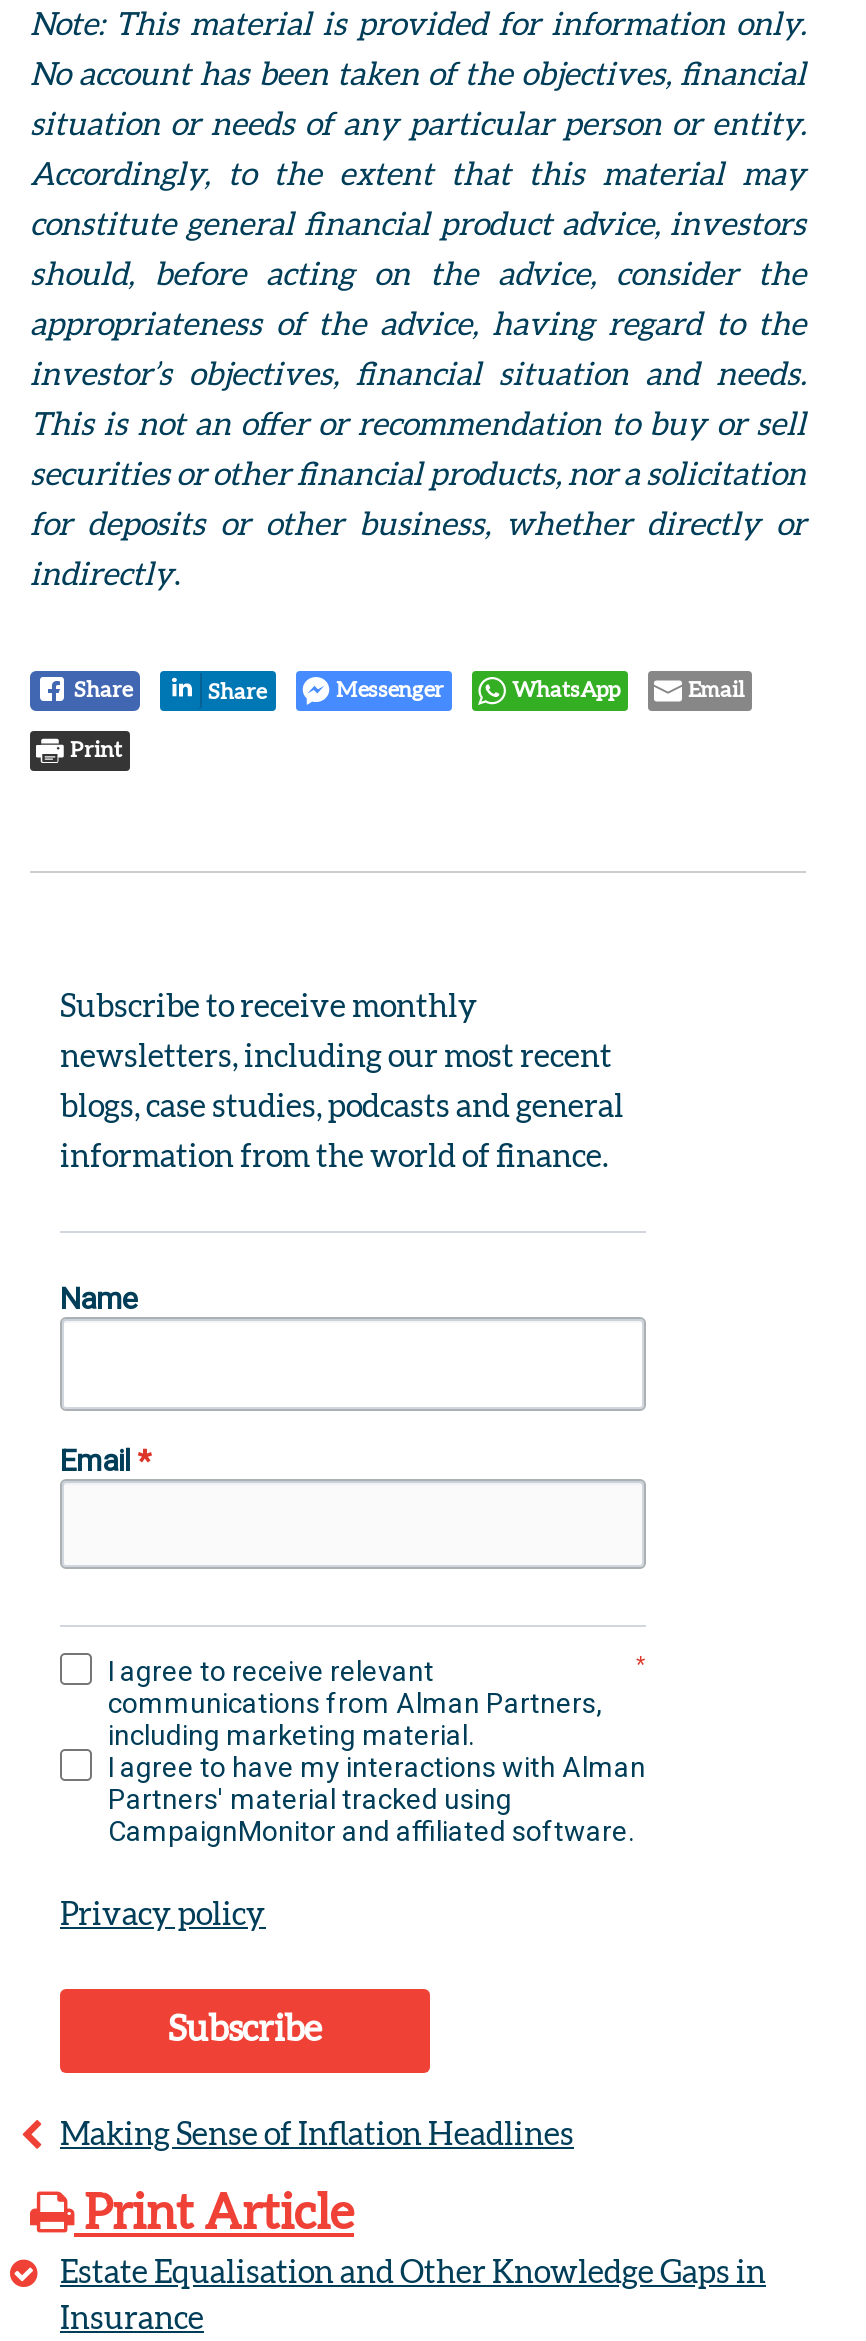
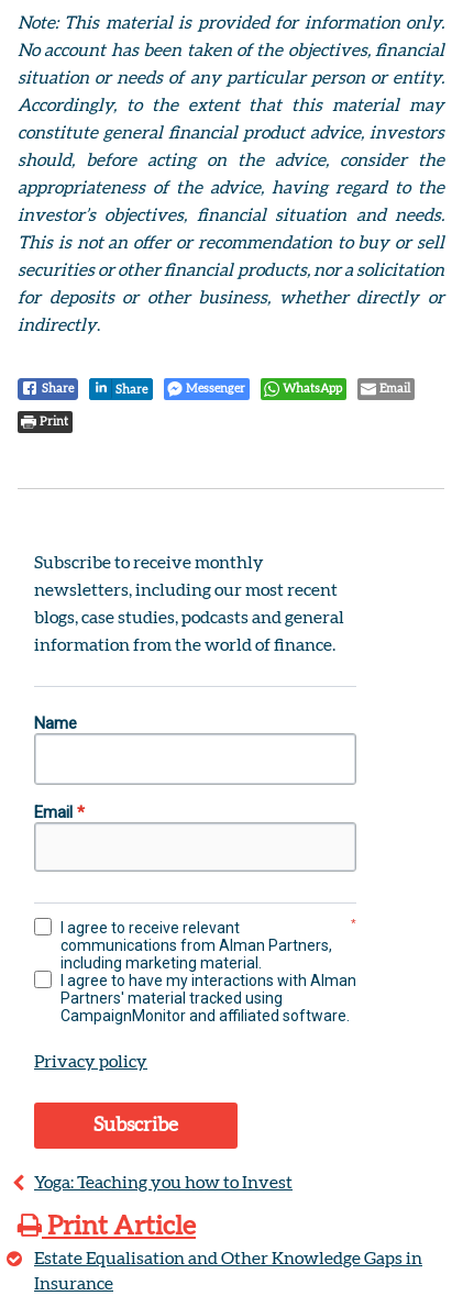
[60,2118,574,2150] Making Sense of Inflation Headlines -> [34,1174,293,1191] Yoga: Teaching you how to Invest

